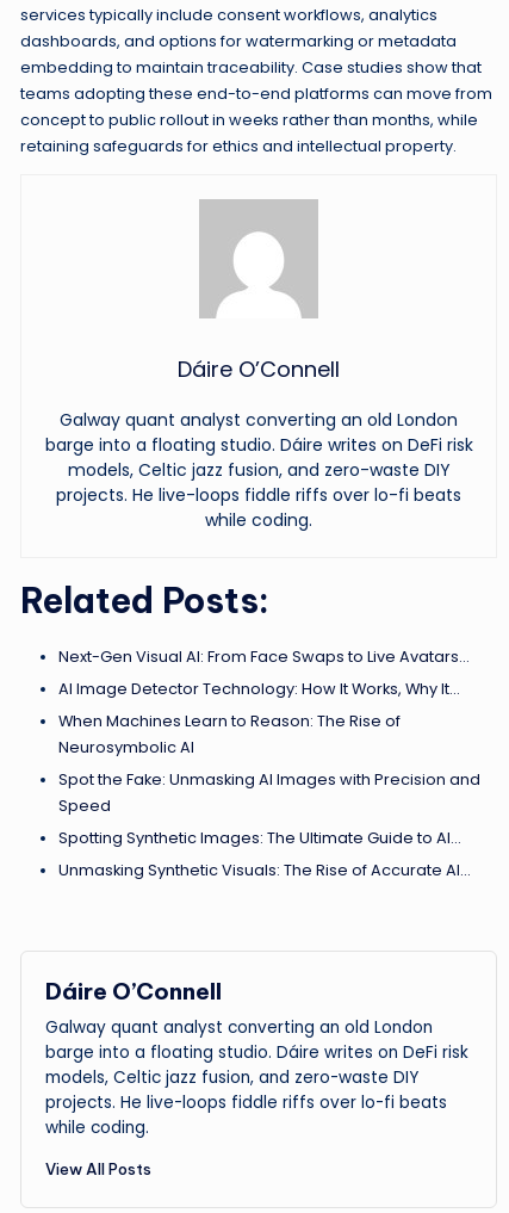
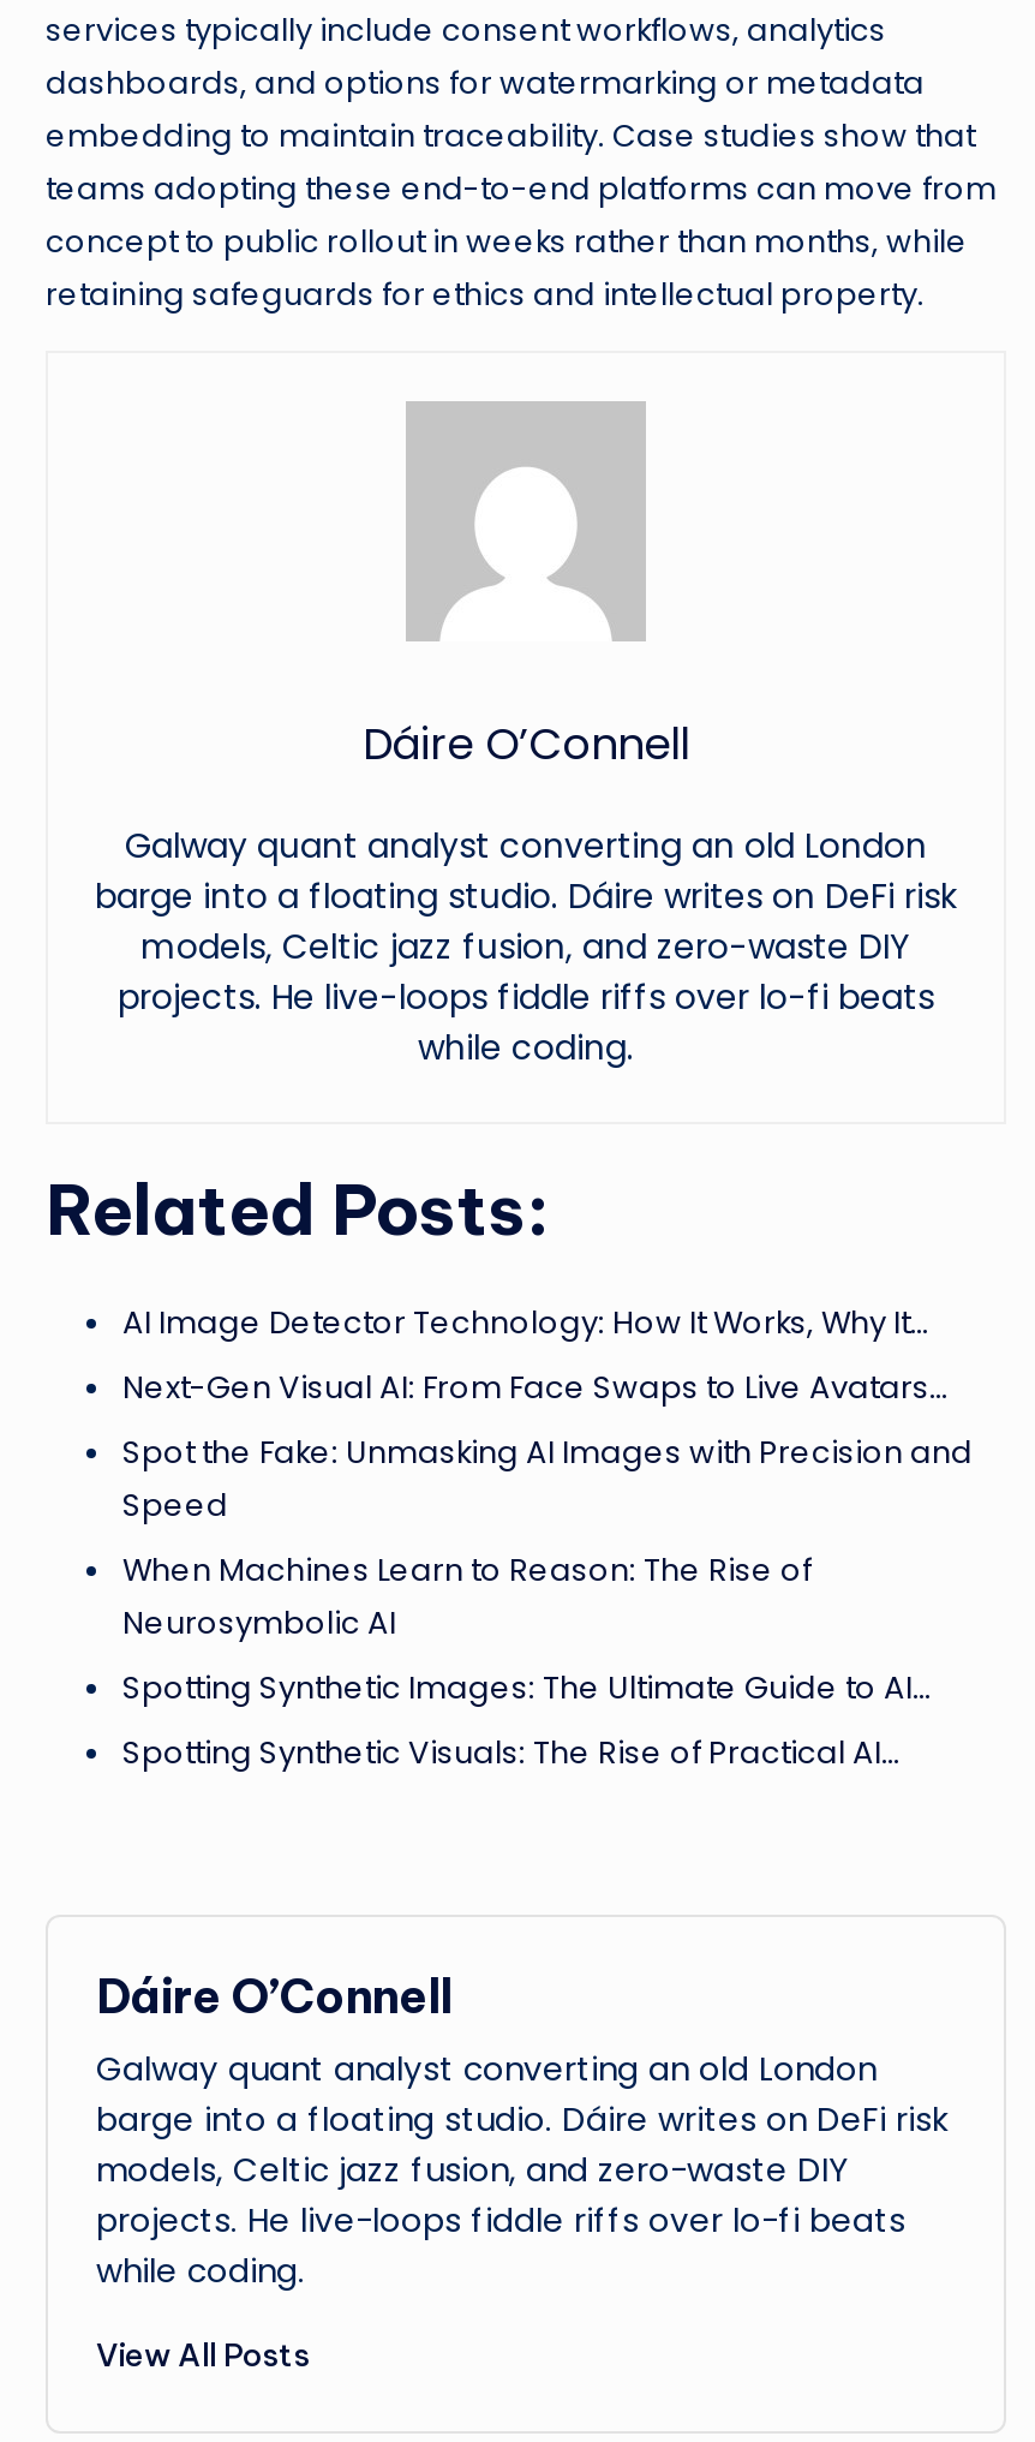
moved [58,646,470,666] -> [122,1367,951,1408]: Next-Gen Visual AI: From Face Swaps to Live Avatars…
moved [58,679,460,699] -> [122,1302,932,1342]: AI Image Detector Technology: How It Works, Why It…
moved [58,711,401,757] -> [122,1550,812,1643]: When Machines Learn to Reason: The Rise of | Neurosymbolic AI
moved [58,769,480,816] -> [122,1432,973,1525]: Spot the Fake: Unmasking AI Images with Precision and | Speed
[58,860,471,881] Unmasking Synthetic Visuals: The Rise of Accurate AI… -> [122,1733,903,1774] Spotting Synthetic Visuals: The Rise of Practical AI…

